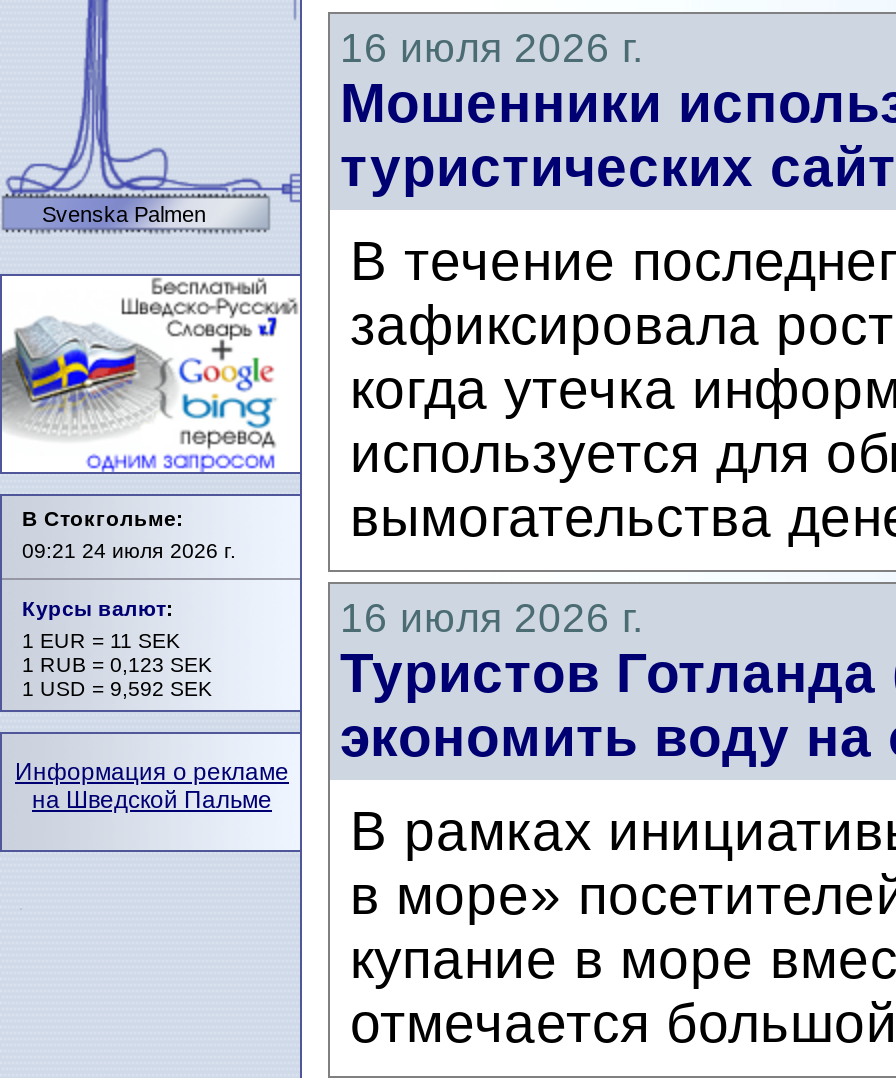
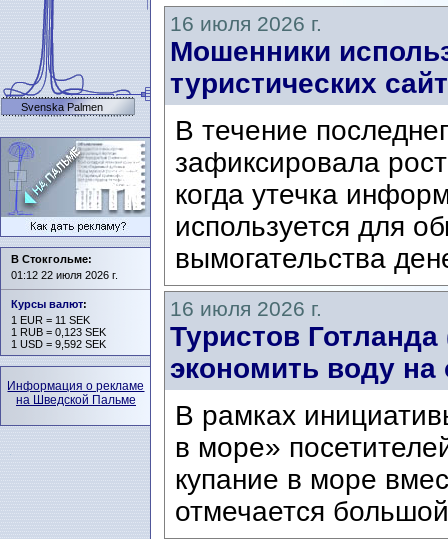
[6,276,300,562] [image] | 09:21 24 июля 2026 г. -> [3,137,149,281] [image] | 01:12 22 июля 2026 г.

